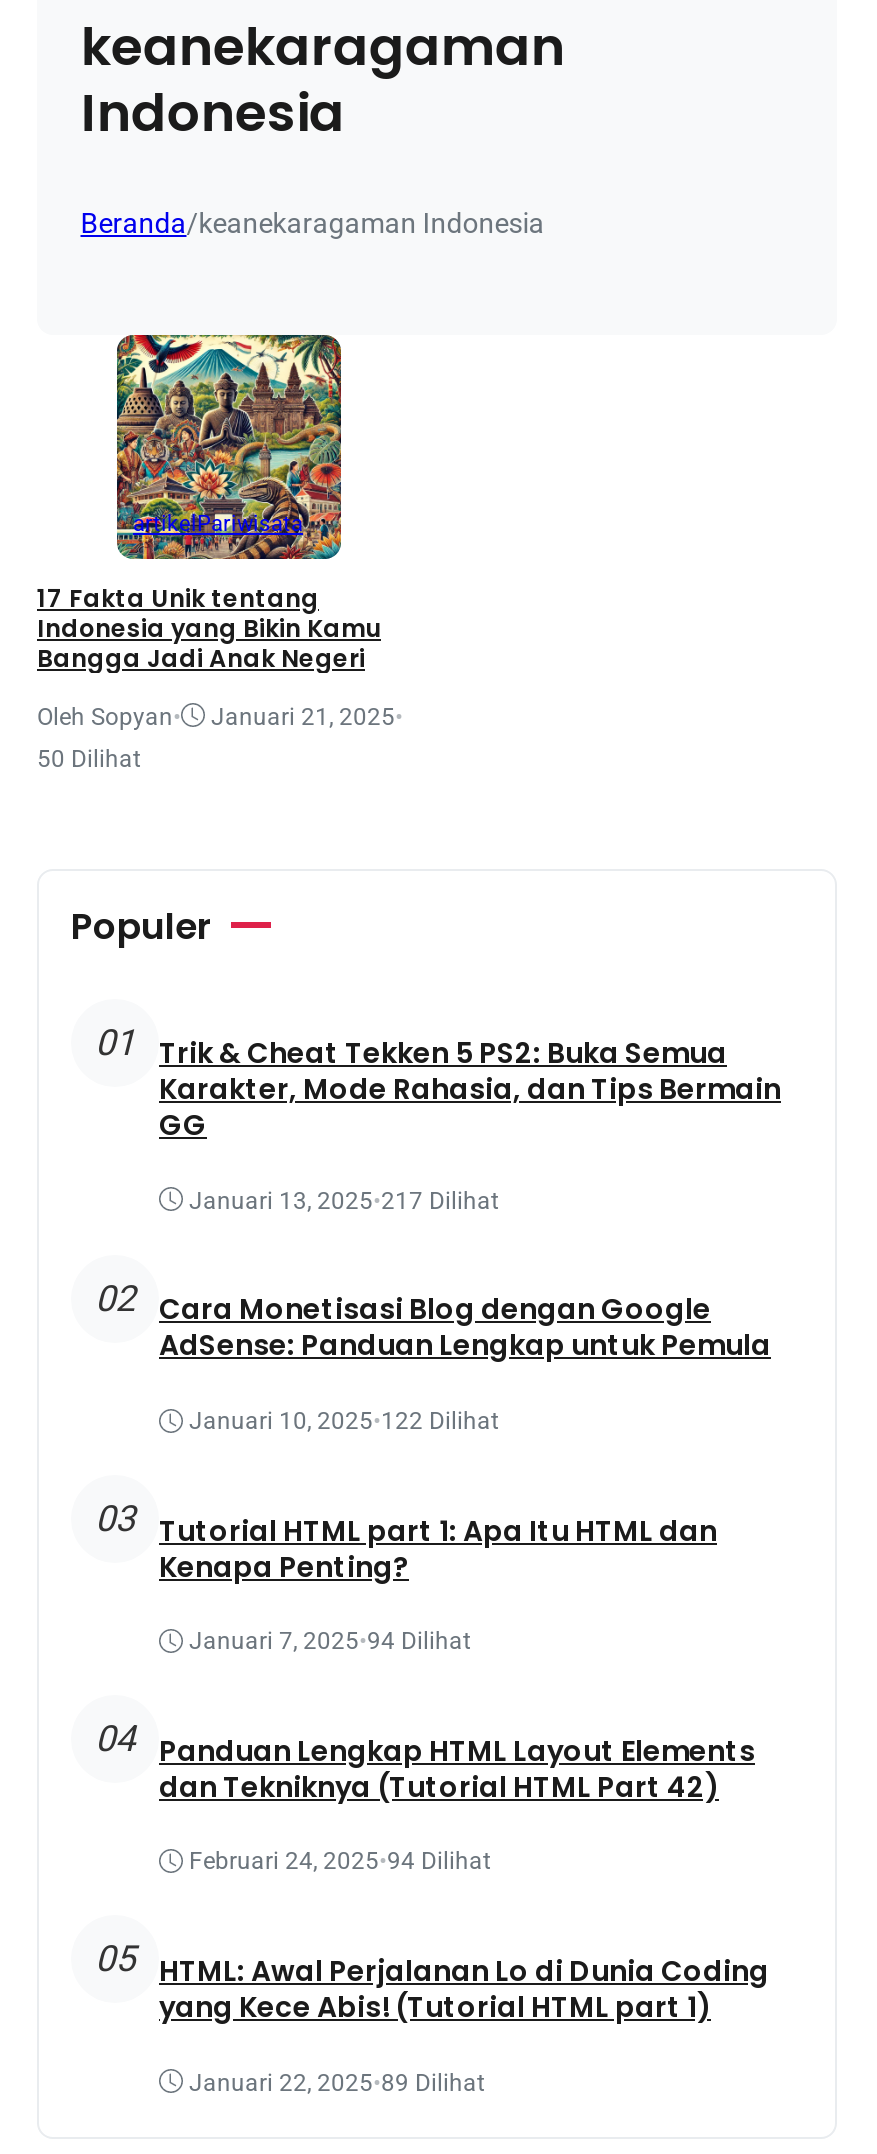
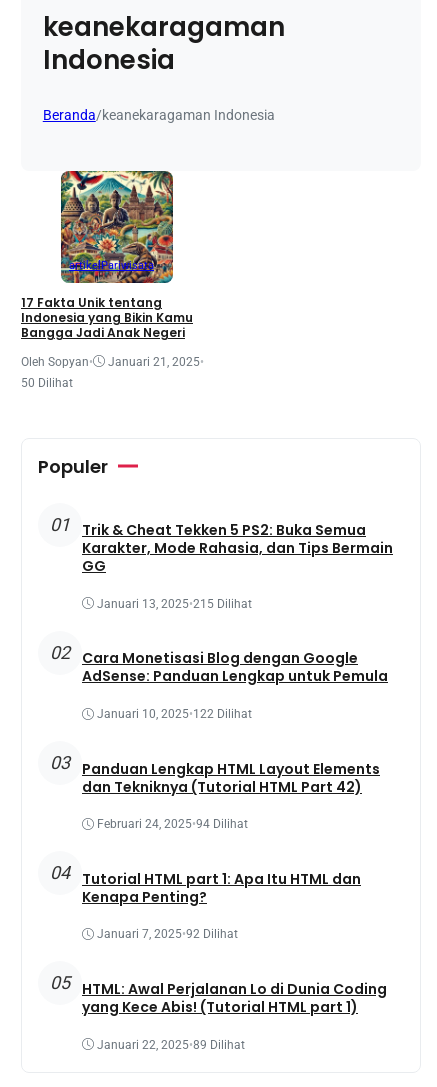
[189,1187,499,1215] Januari 13, 2025•217 Dilihat -> [97,597,252,611] Januari 13, 2025•215 Dilihat
[95,1497,755,1771] 03 Tutorial HTML part 1: Apa Itu HTML dan | Januari 7, 2025•94 Dilihat | 04 Panduan Lengkap HTML Layout Elements -> [50,752,380,779] 03 Panduan Lengkap HTML Layout Elements
moved [159,1546,409,1586] -> [82,887,207,907]: Kenapa Penting?
moved [159,1767,719,1876] -> [82,777,362,831]: dan Tekniknya (Tutorial HTML Part 42) | Februari 24, 2025•94 Dilihat
none -> [50,862,361,941] 04 Tutorial HTML part 1: Apa Itu HTML dan | Januari 7, 2025•92 Dilihat

